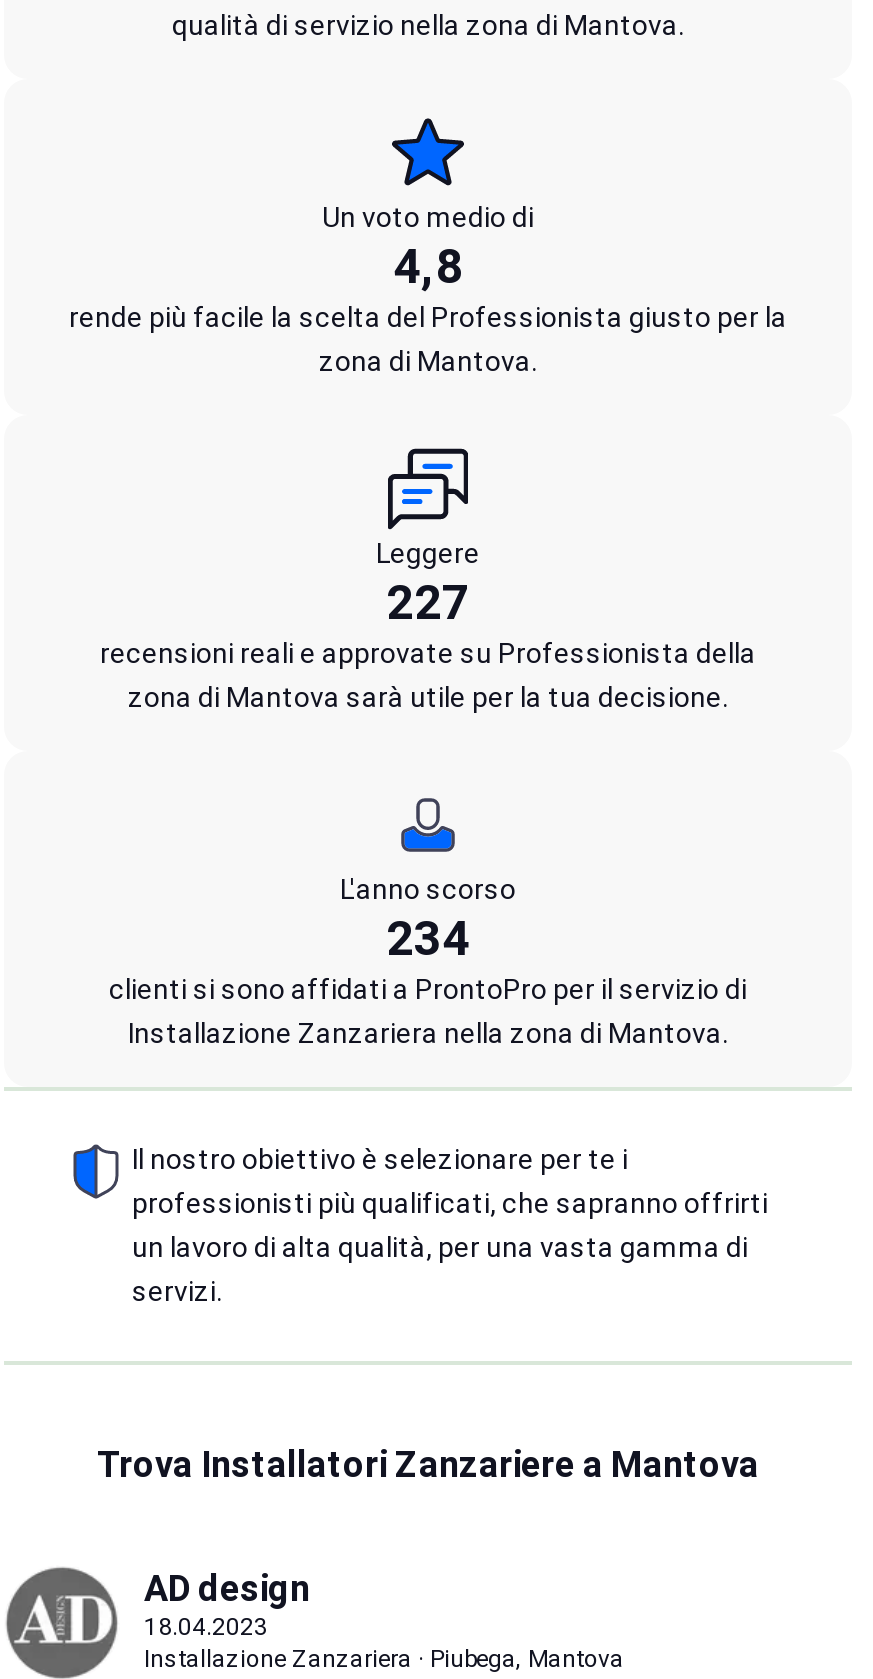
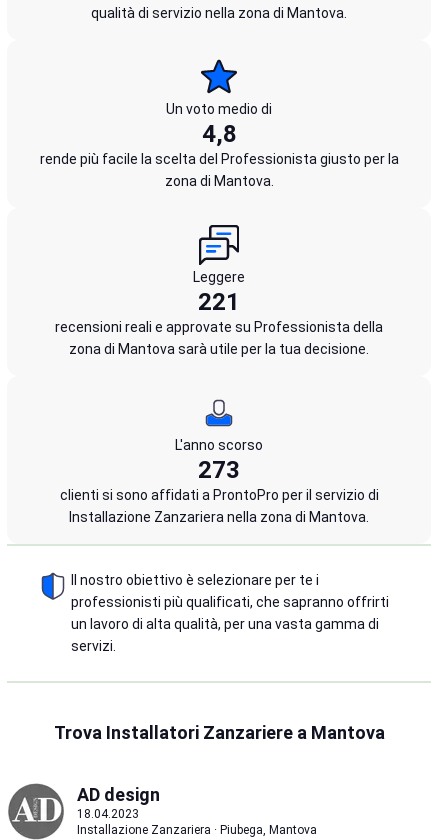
[386,575,470,631] 227 -> [198,288,240,316] 221
[386,911,470,967] 234 -> [198,456,240,484] 273

